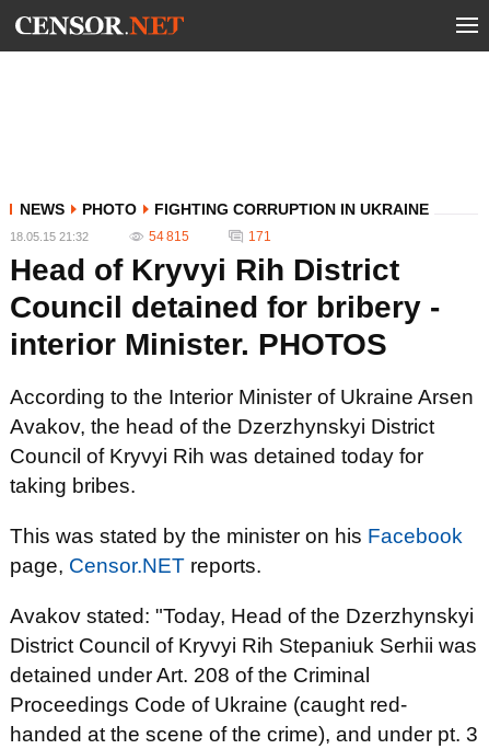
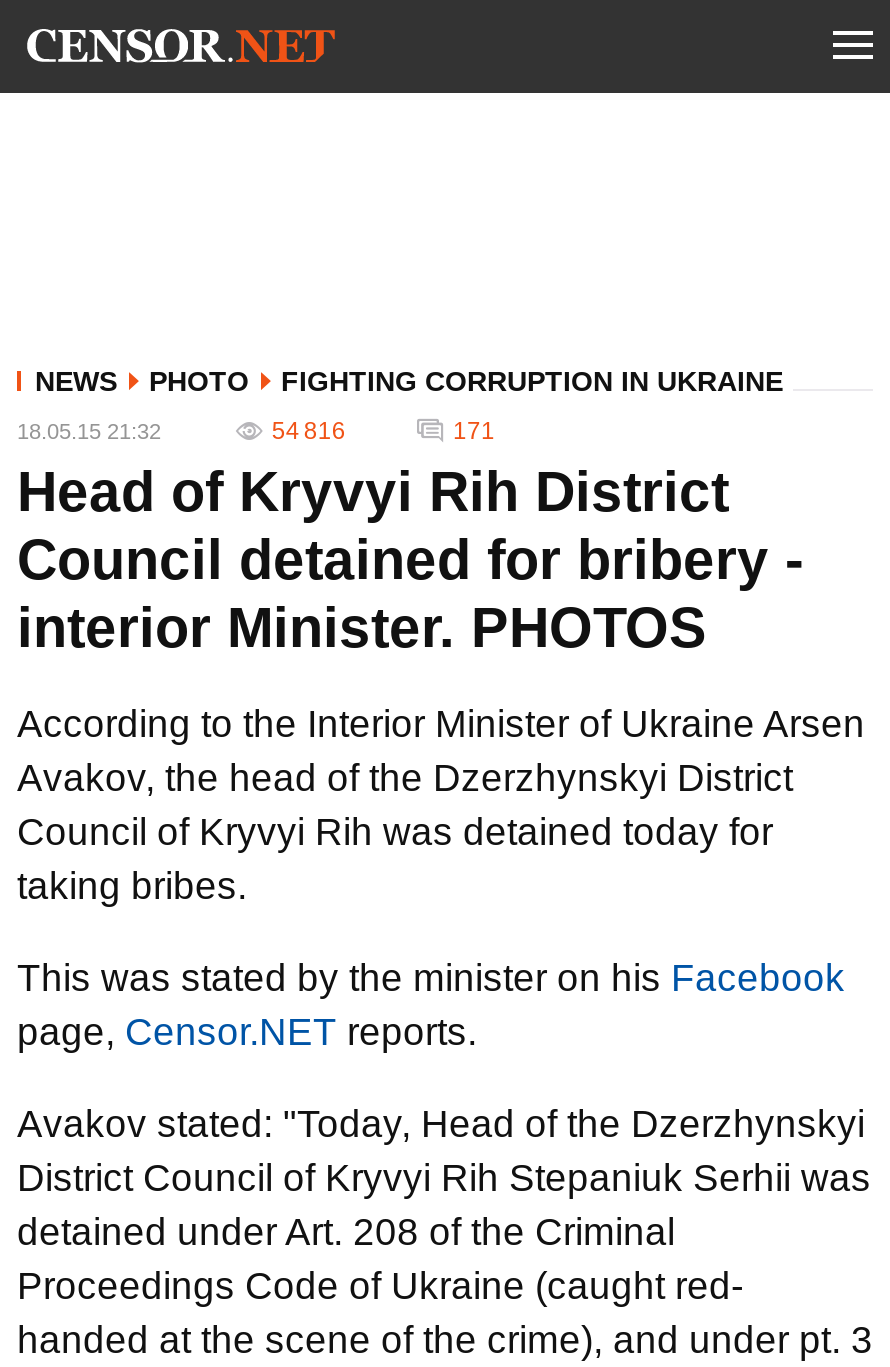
[149,229,190,244] 54 815 -> [272,417,346,445] 54 816

